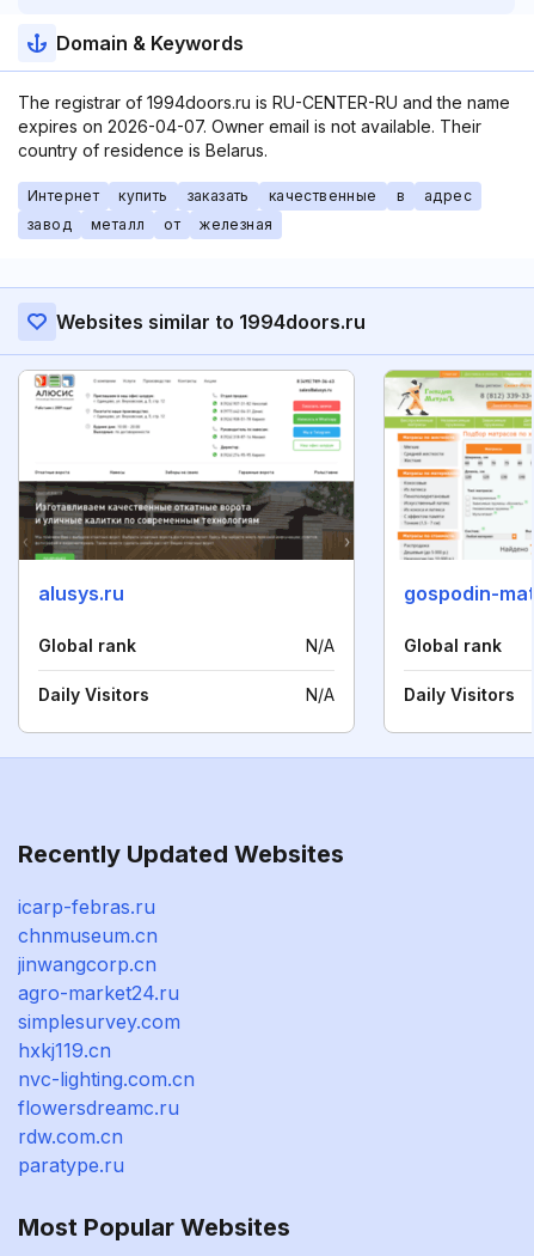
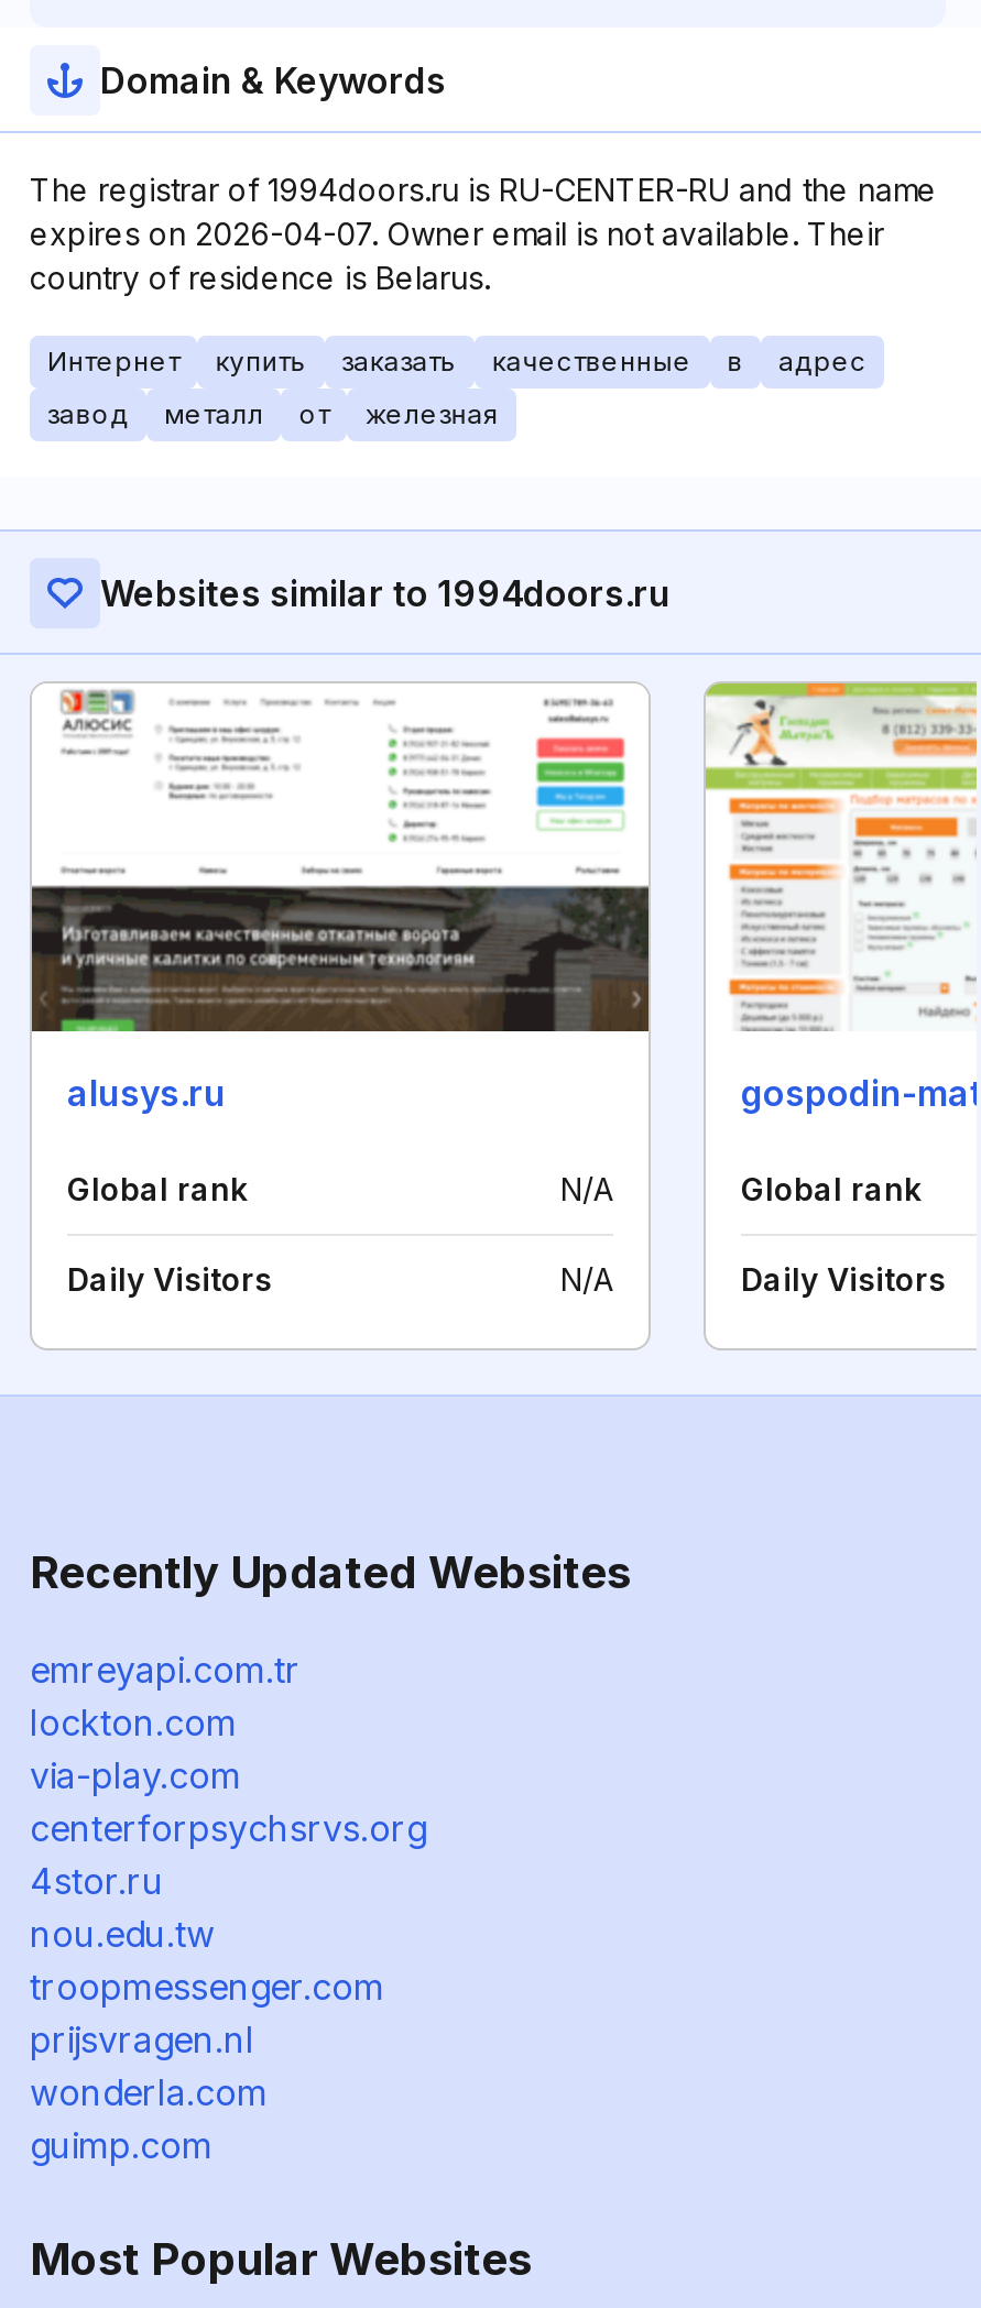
[18,895,195,1177] icarp-febras.ru | chnmuseum.cn | jinwangcorp.cn | agro-market24.ru | simplesurvey.com | hxkj119.cn | nvc-lighting.com.cn | flowersdreamc.ru | rdw.com.cn | paratype.ru -> [30,1648,426,2167] emreyapi.com.tr | lockton.com | via-play.com | centerforpsychsrvs.org | 4stor.ru | nou.edu.tw | troopmessenger.com | prijsvragen.nl | wonderla.com | guimp.com

